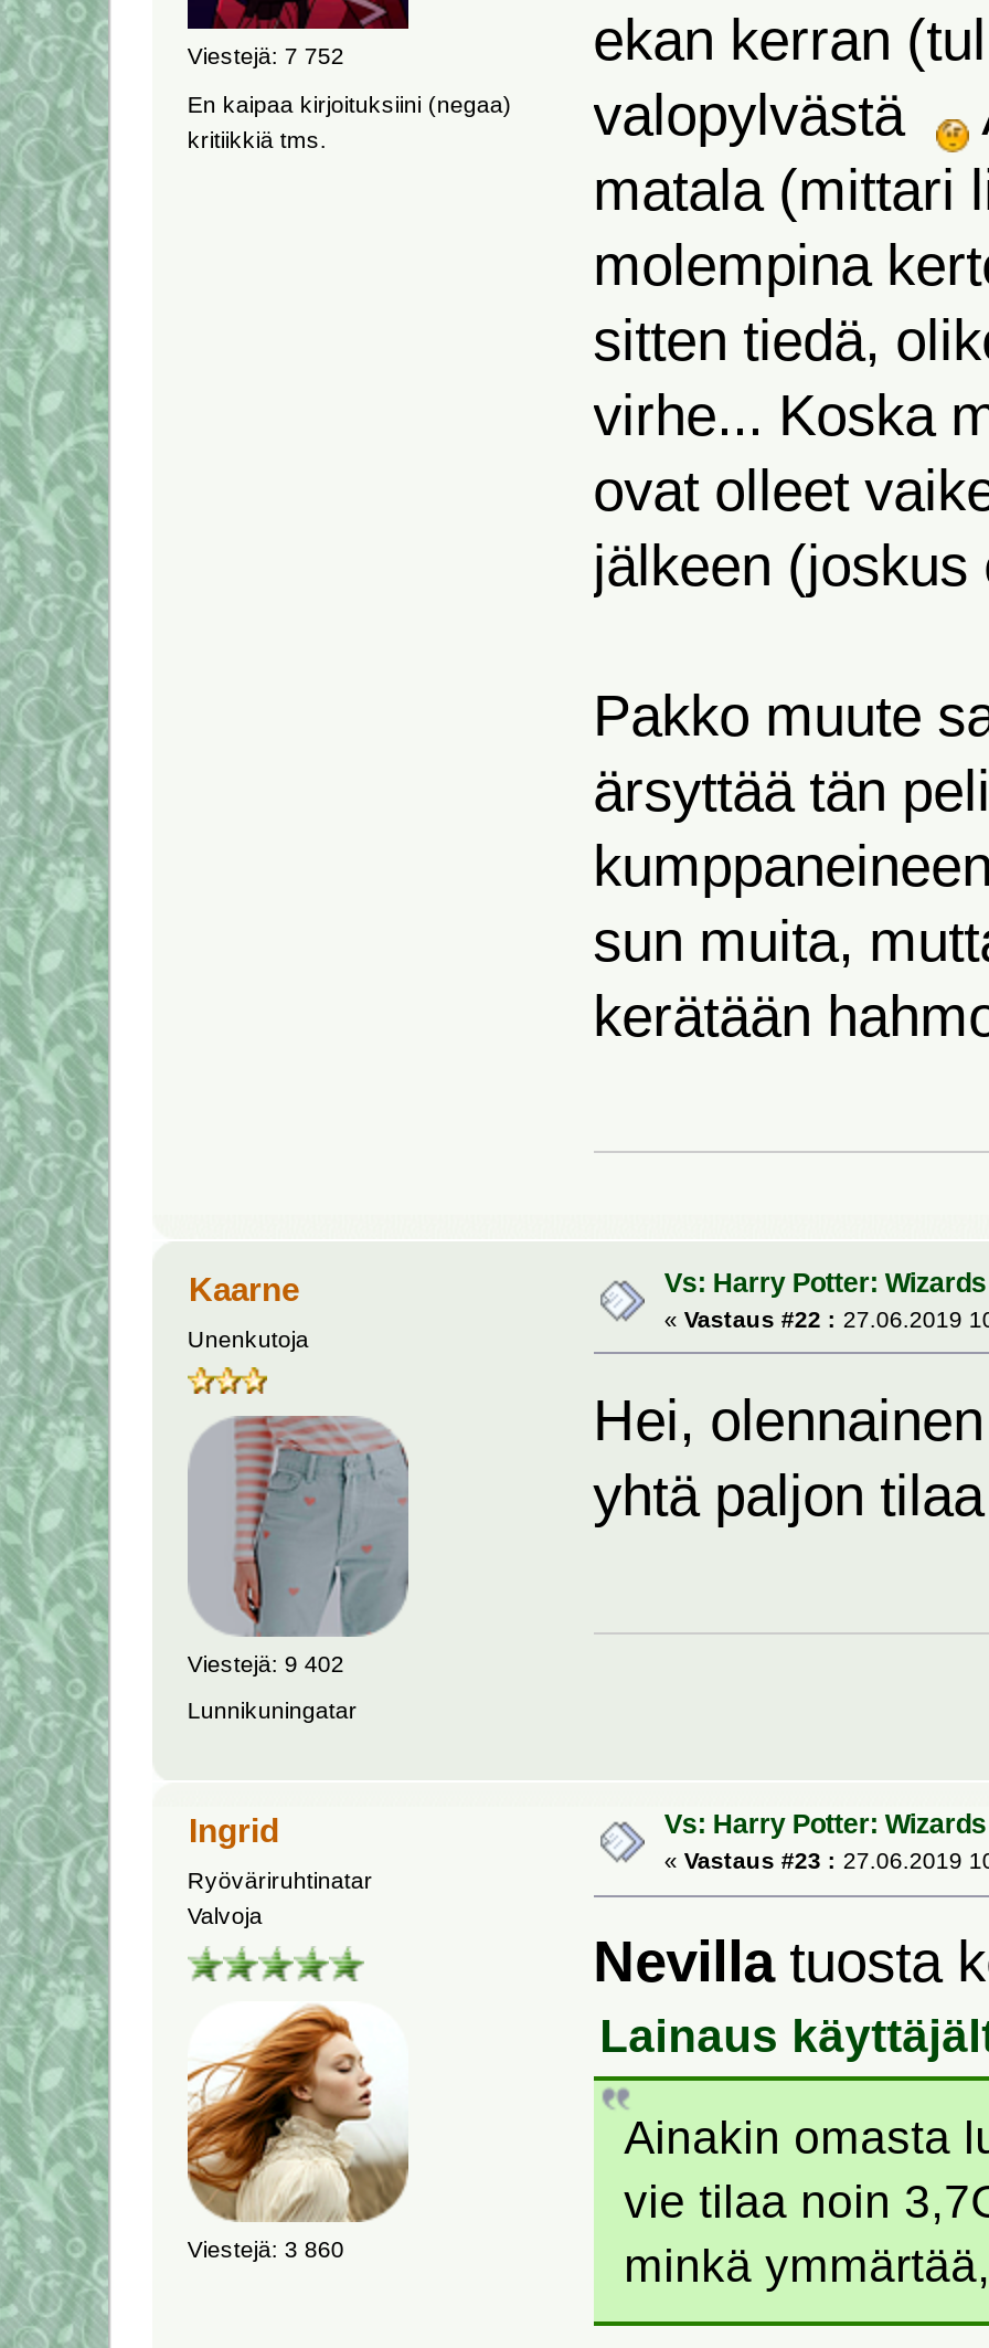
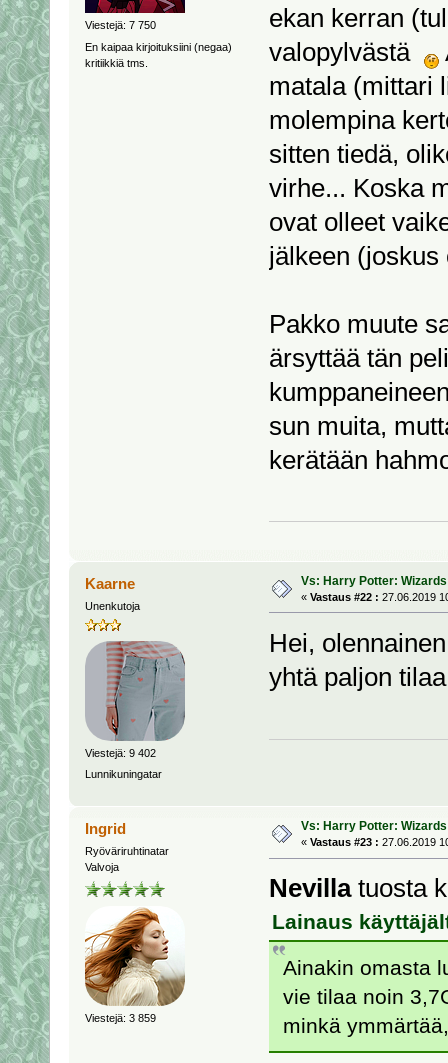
[187,42,344,69] Viestejä: 7 752 -> [85,19,156,31] Viestejä: 7 750
[187,2235,344,2262] Viestejä: 3 860 -> [85,1012,156,1024] Viestejä: 3 859

